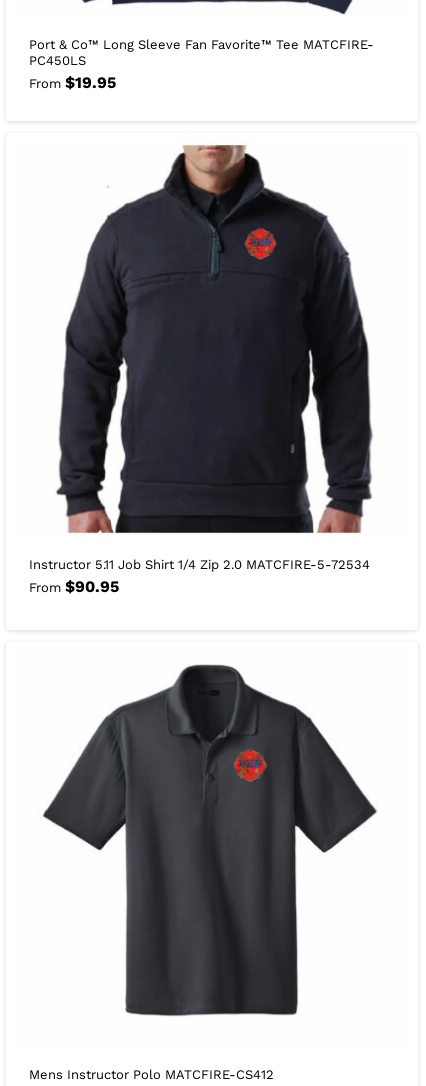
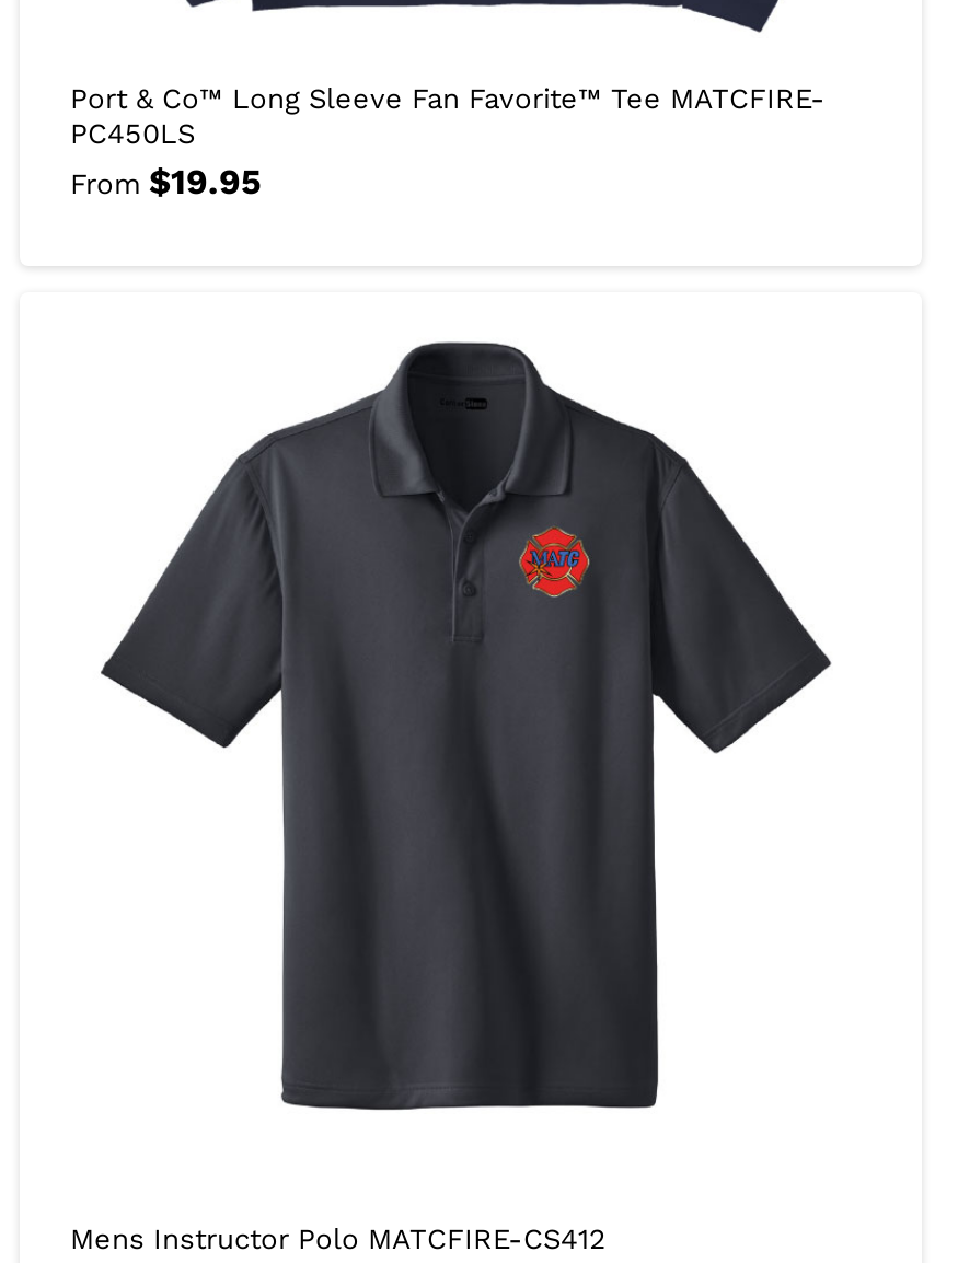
[29,144,373,596] [image] | Instructor 5.11 Job Shirt 1/4 Zip 2.0 MATCFIRE-5-72534 | From $90.95 -> none

